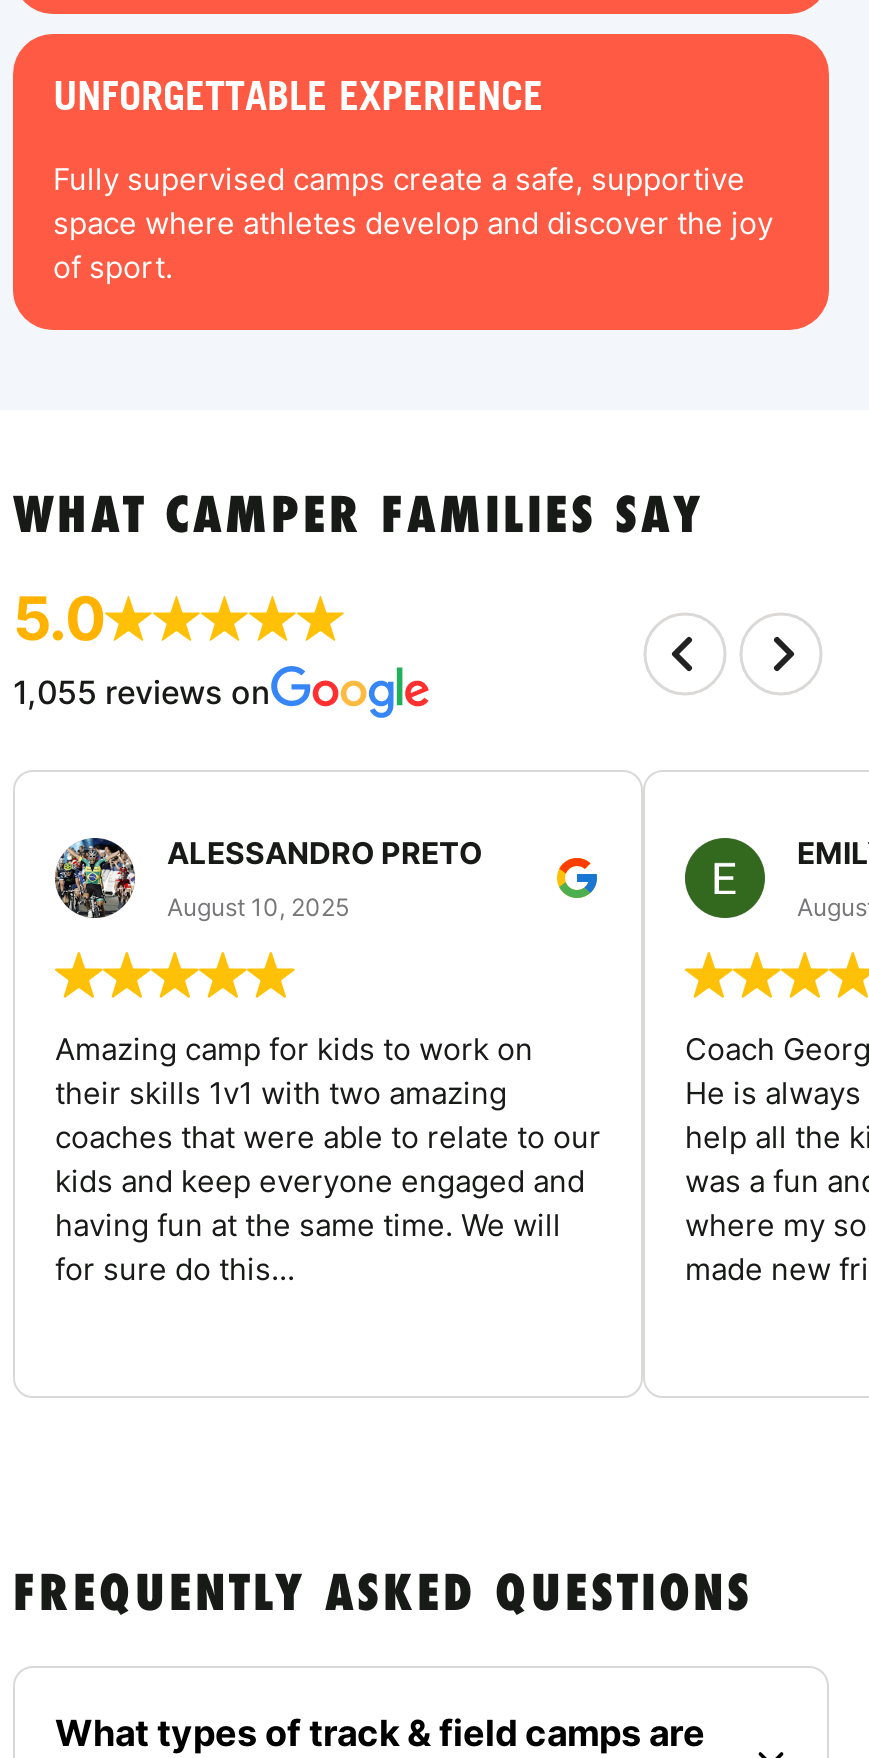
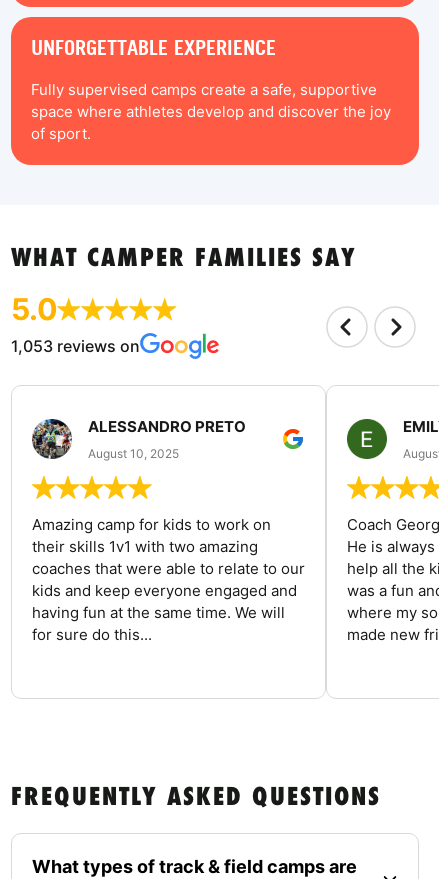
[13,672,271,712] 1,055 reviews on -> [11,336,140,356] 1,053 reviews on

